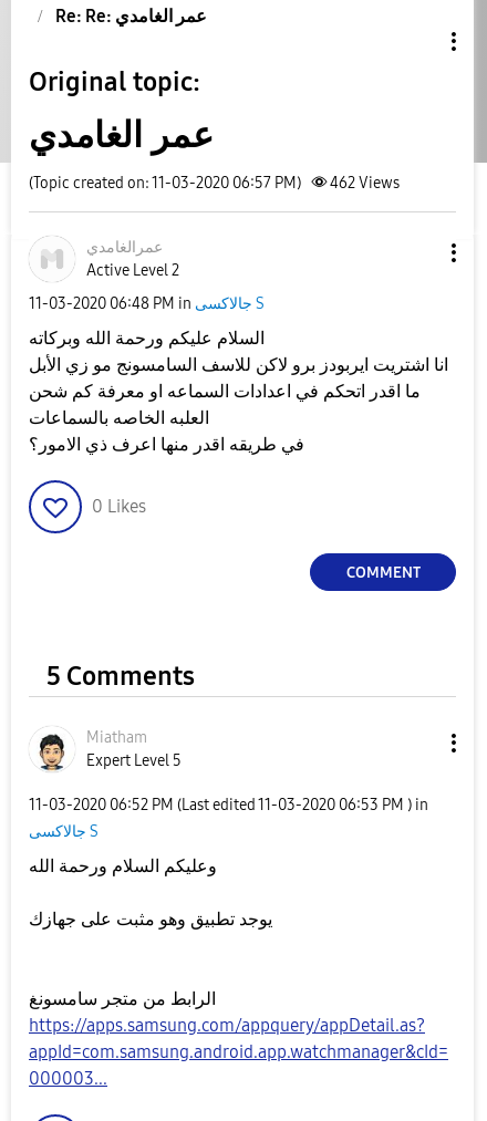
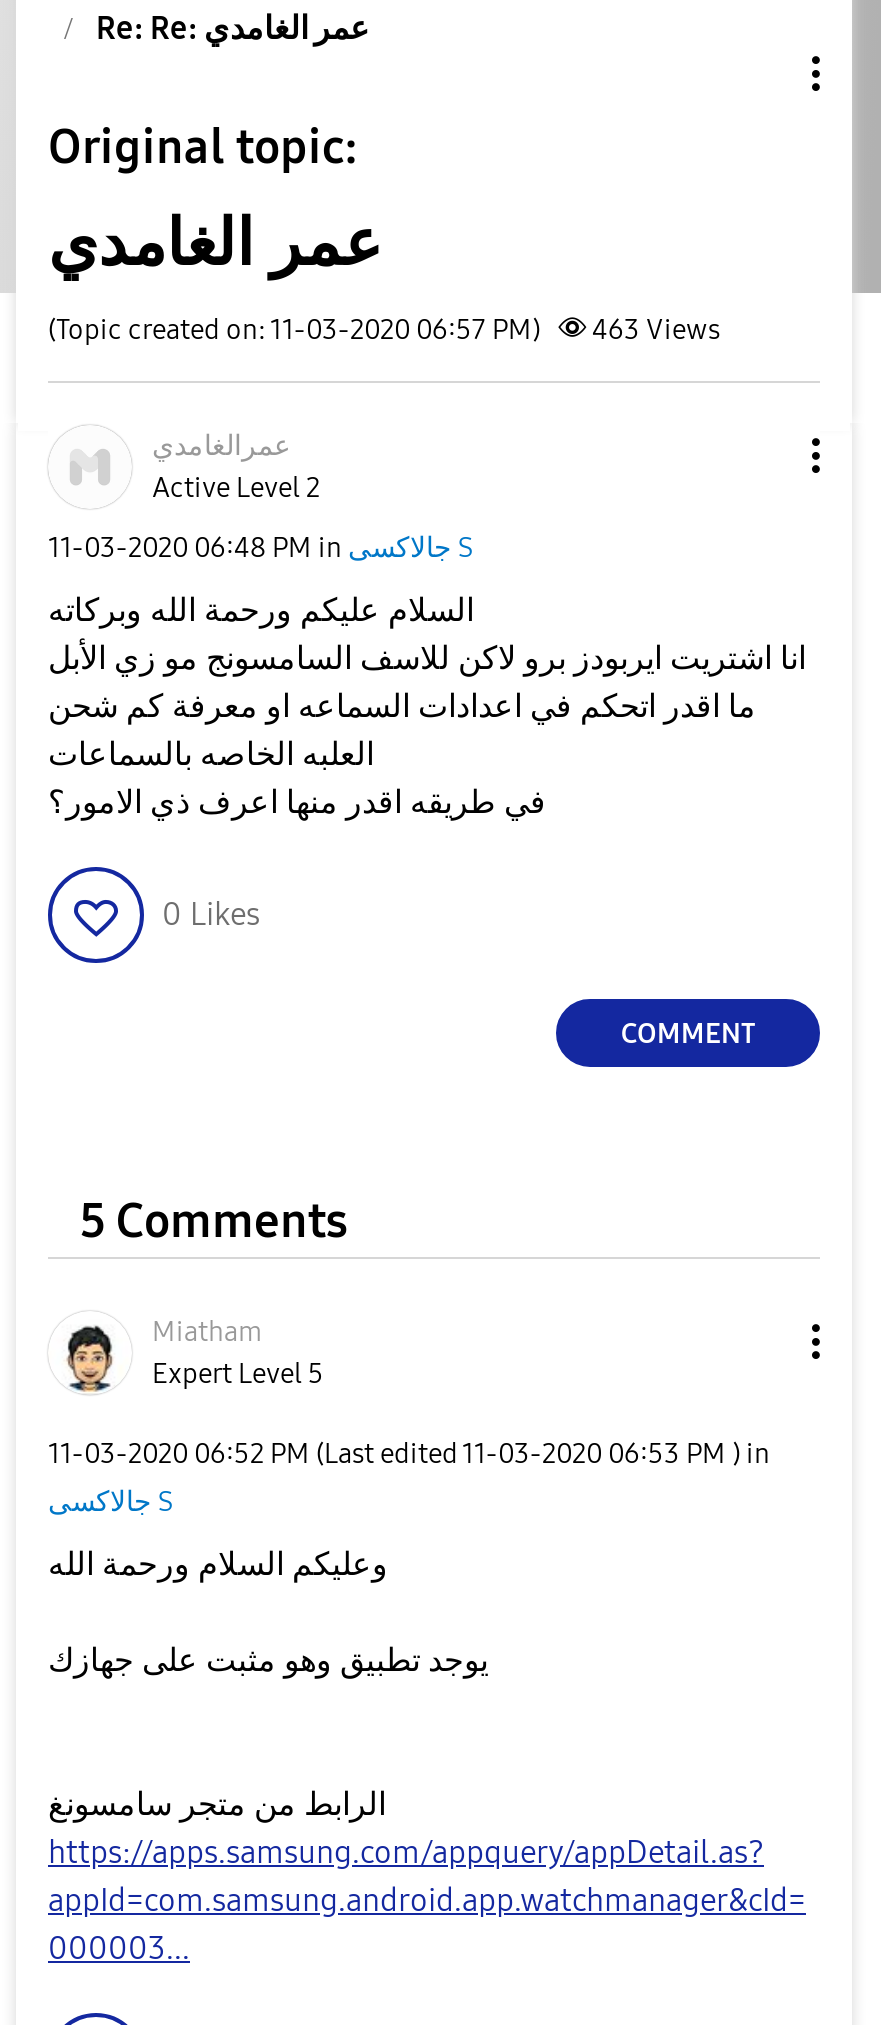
[29,174,400,193] (Topic created on: 11-03-2020 06:57 PM) 462 Views -> [48,313,720,347] (Topic created on: 11-03-2020 06:57 PM) 463 Views

